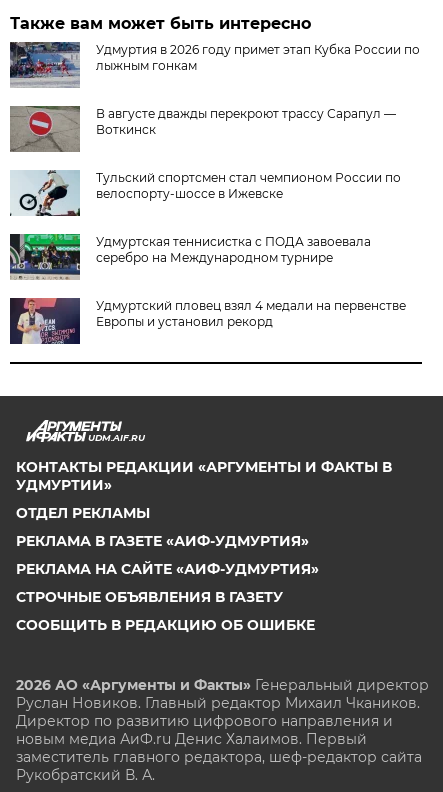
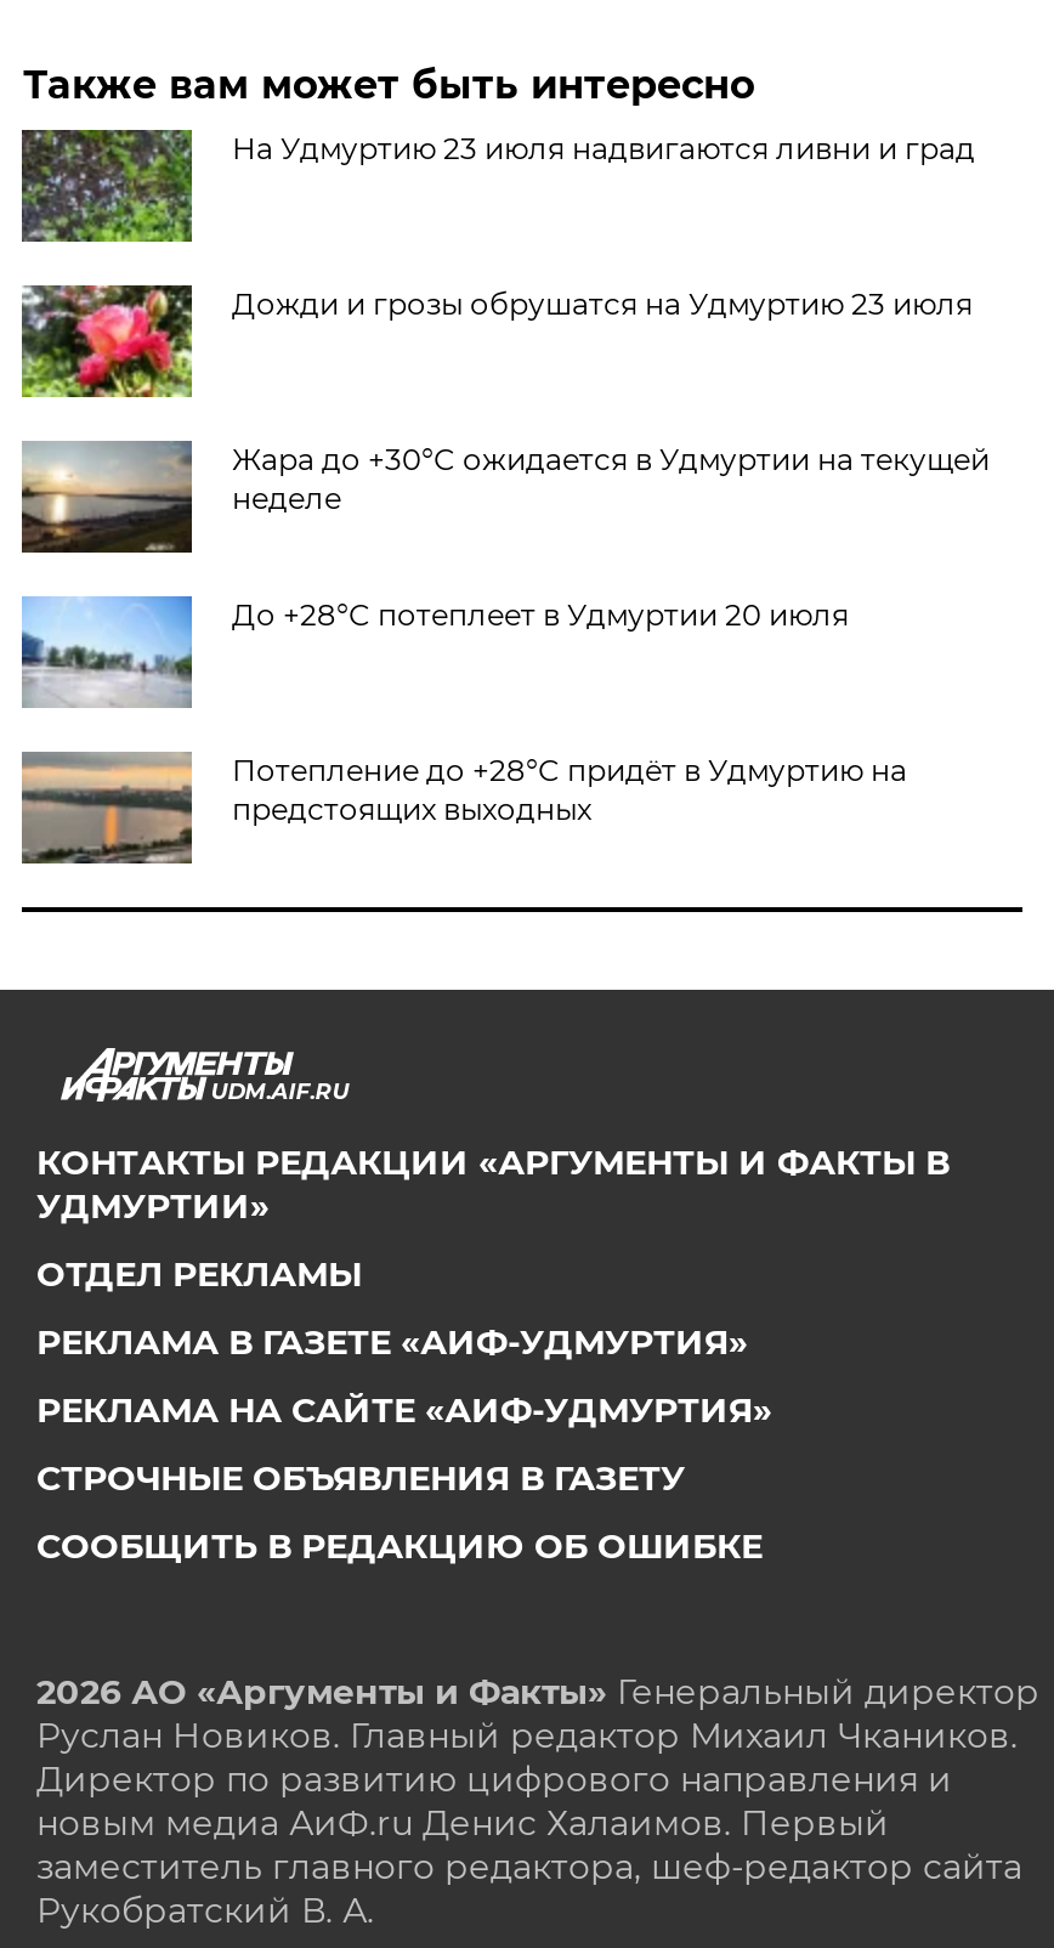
[9,41,420,89] [image] | Удмуртия в 2026 году примет этап Кубка России по | лыжным гонкам -> [19,128,975,244] [image] | На Удмуртию 23 июля надвигаются ливни и град
[9,105,396,153] [image] | В августе дважды перекроют трассу Сарапул — | Воткинск -> [19,283,972,400] [image] | Дожди и грозы обрушатся на Удмуртию 23 июля
[9,170,401,217] [image] | Тульский спортсмен стал чемпионом России по | велоспорту-шоссе в Ижевске -> [19,441,989,555] [image] | Жара до +30°С ожидается в Удмуртии на текущей | неделе
[9,233,371,279] [image] | Удмуртская теннисистка с ПОДА завоевала | серебро на Международном турнире -> [19,594,849,706] [image] | До +28°С потеплеет в Удмуртии 20 июля
[9,297,406,345] [image] | Удмуртский пловец взял 4 медали на первенстве | Европы и установил рекорд -> [19,752,907,866] [image] | Потепление до +28°С придёт в Удмуртию на | предстоящих выходных

